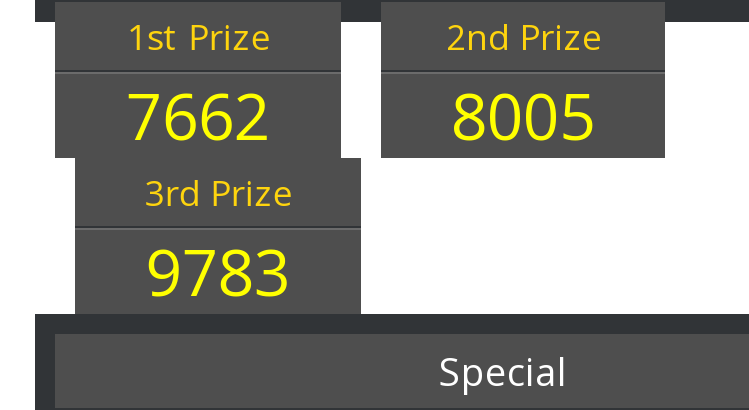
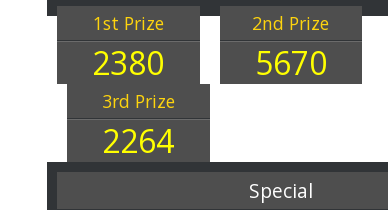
[126,72,270,158] 7662 -> [92,41,164,84] 2380
[451,72,595,158] 8005 -> [255,41,327,84] 5670
[146,228,290,314] 9783 -> [102,119,174,162] 2264

